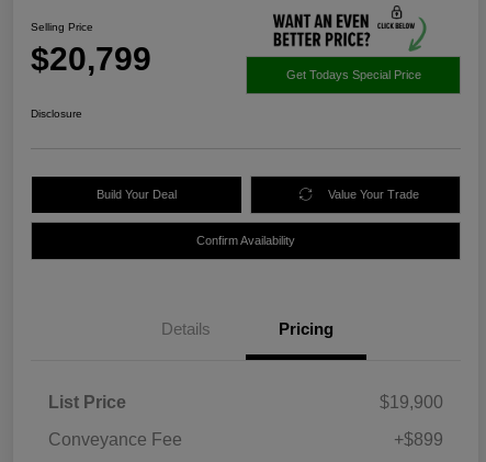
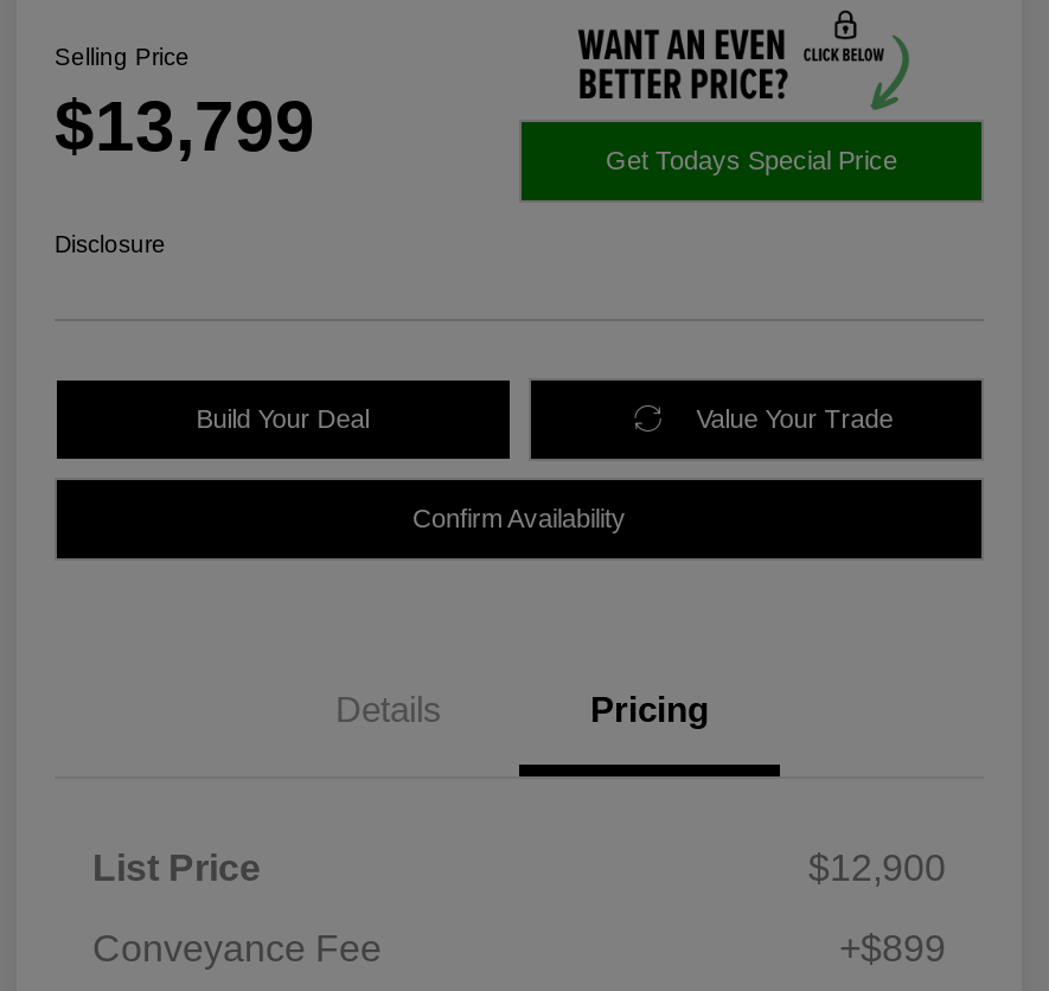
[31,40,151,76] $20,799 -> [55,86,315,164] $13,799
[380,393,443,412] $19,900 -> [808,848,946,888] $12,900

